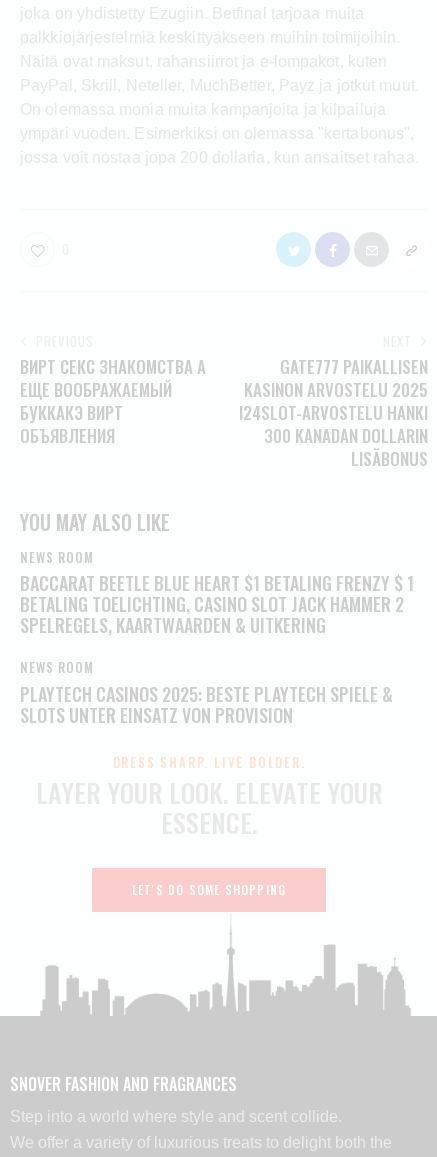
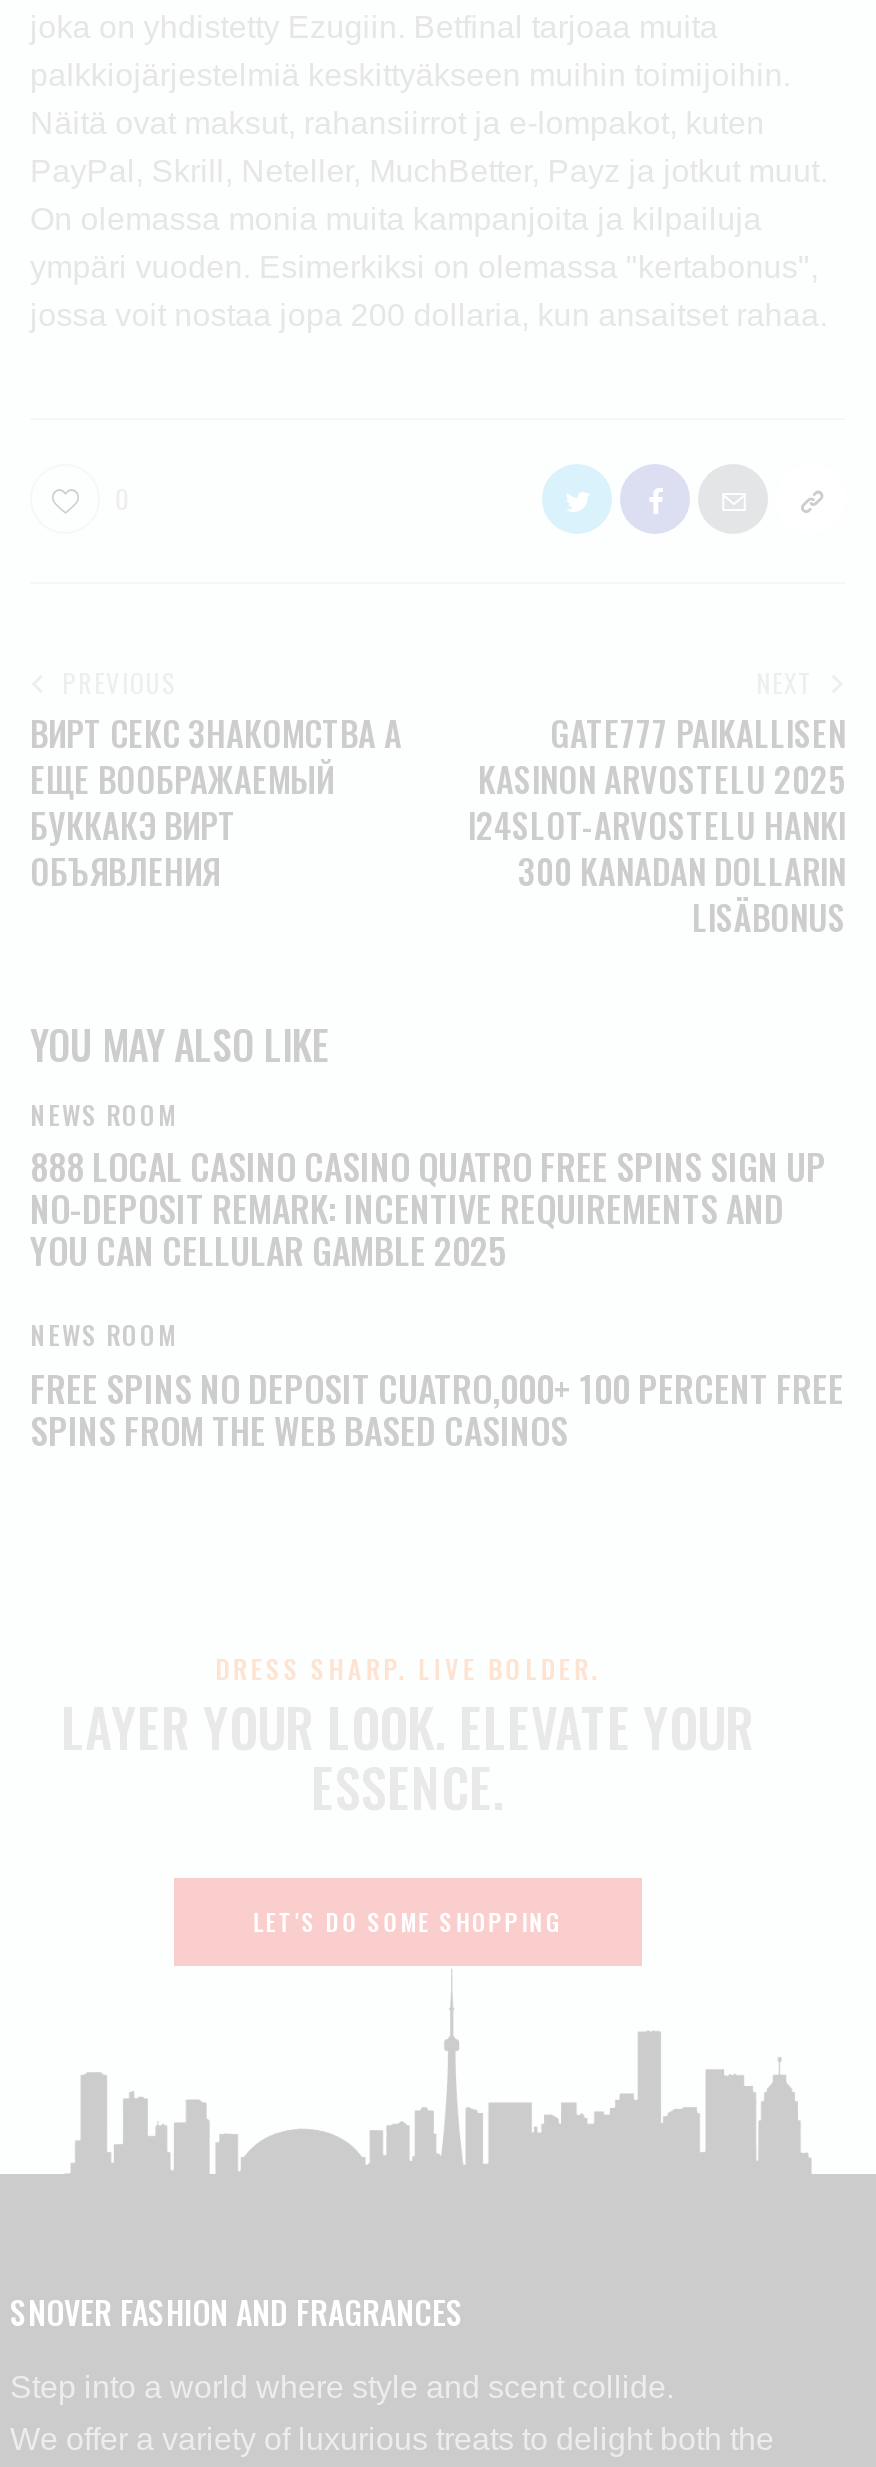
[20,570,414,638] BACCARAT BEETLE BLUE HEART $1 BETALING FRENZY $ 1 | BETALING TOELICHTING, CASINO SLOT JACK HAMMER 2 | SPELREGELS, KAARTWAARDEN & UITKERING -> [30,1141,826,1277] 888 LOCAL CASINO CASINO QUATRO FREE SPINS SIGN UP | NO-DEPOSIT REMARK: INCENTIVE REQUIREMENTS AND | YOU CAN CELLULAR GAMBLE 2025
[20,681,393,728] PLAYTECH CASINOS 2025: BESTE PLAYTECH SPIELE & | SLOTS UNTER EINSATZ VON PROVISION -> [30,1362,844,1456] FREE SPINS NO DEPOSIT CUATRO,000+ 100 PERCENT FREE | SPINS FROM THE WEB BASED CASINOS

